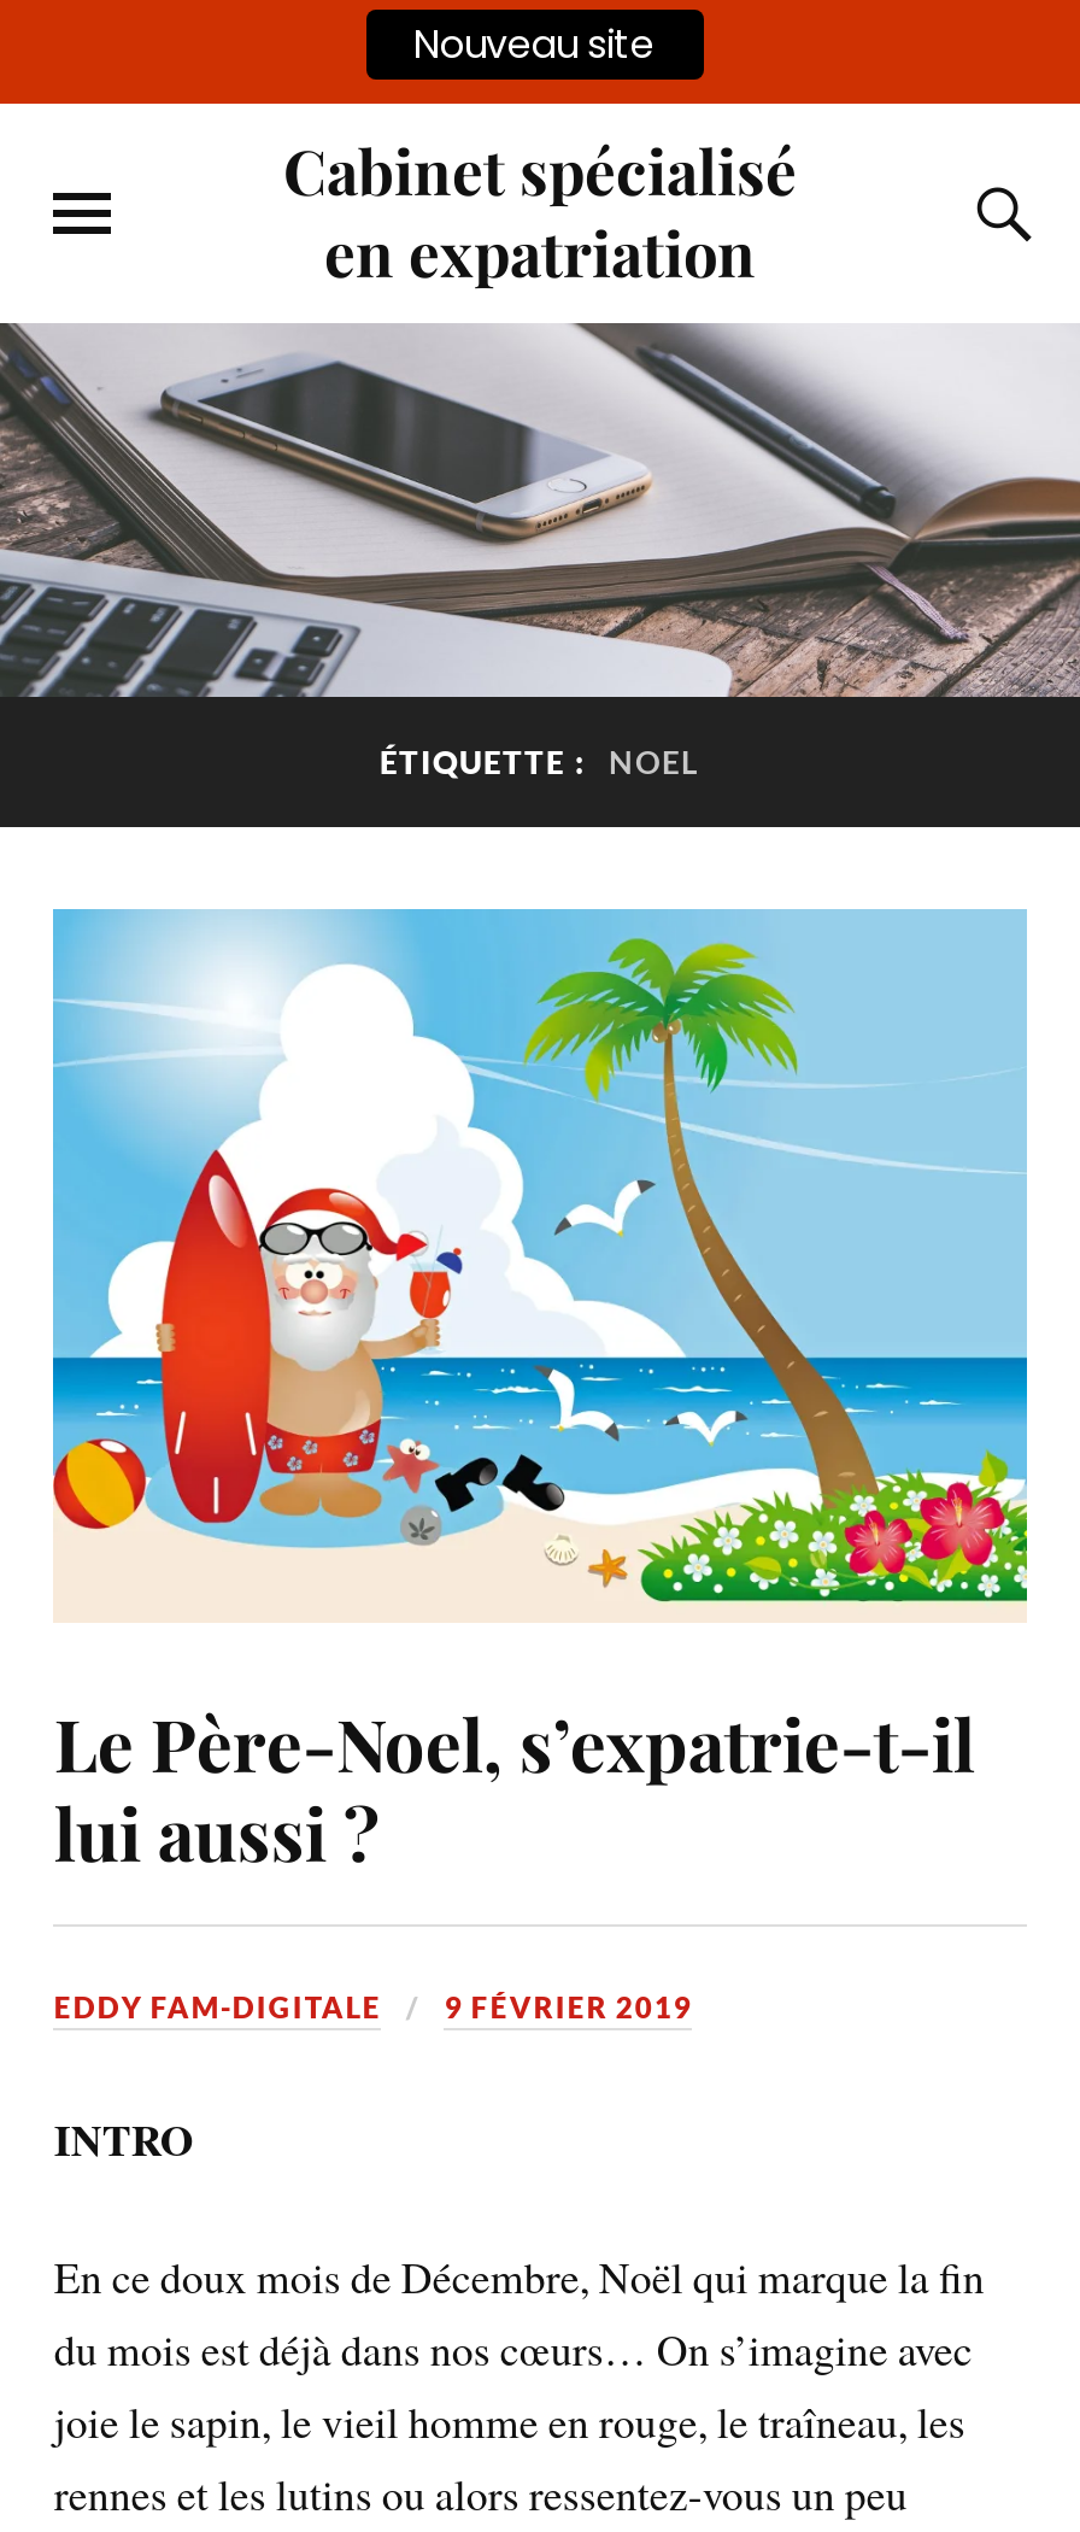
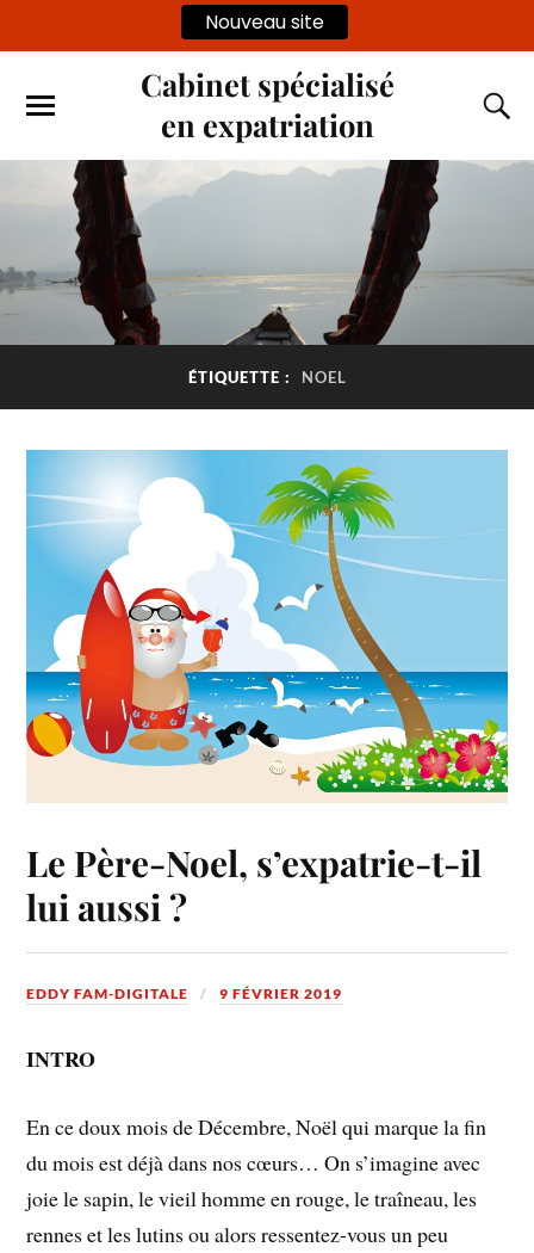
[7,321,1073,699] [image] -> [4,159,530,345] [image]

